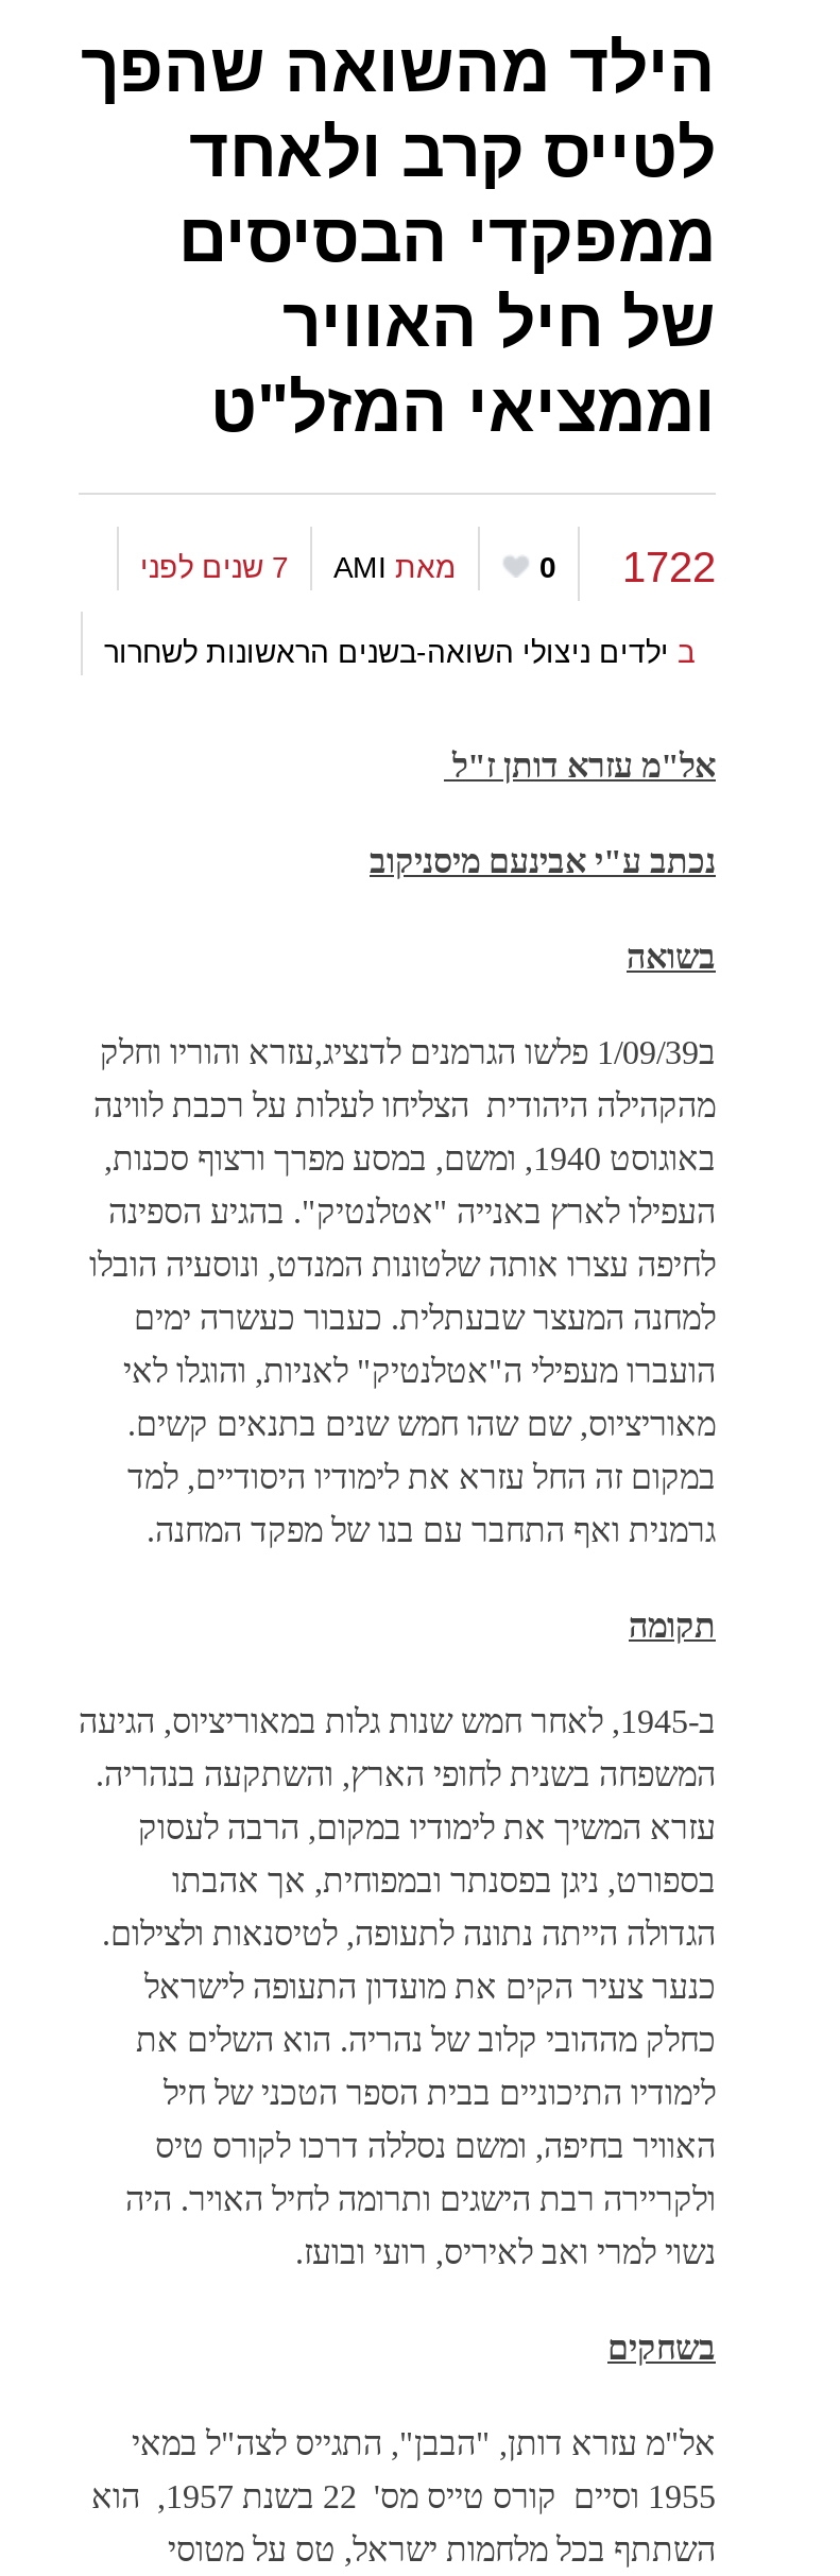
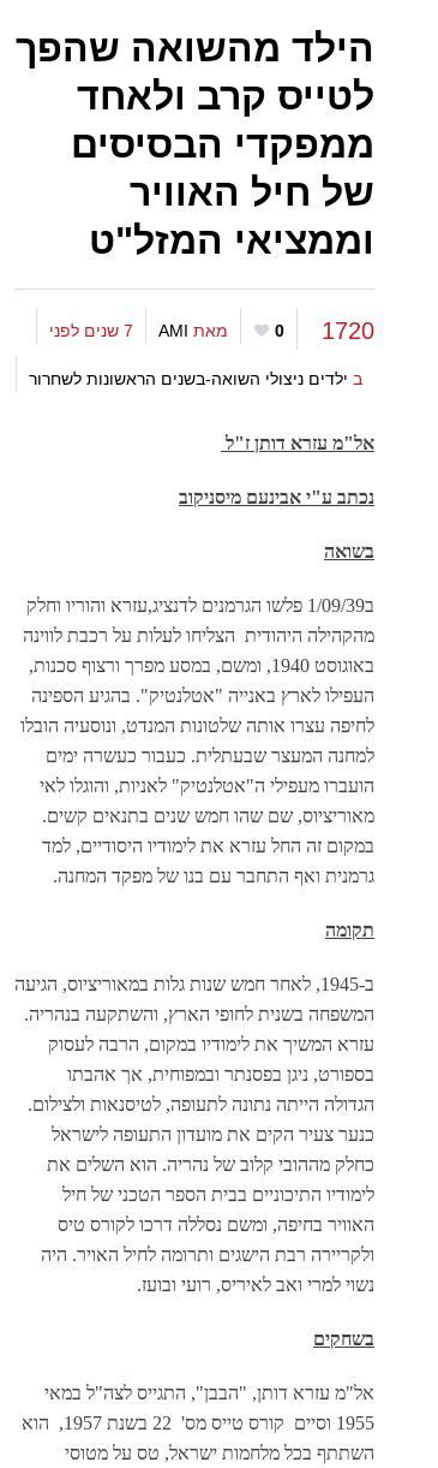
[539,543,716,590] 0 1722 -> [275,317,374,344] 0 1720

